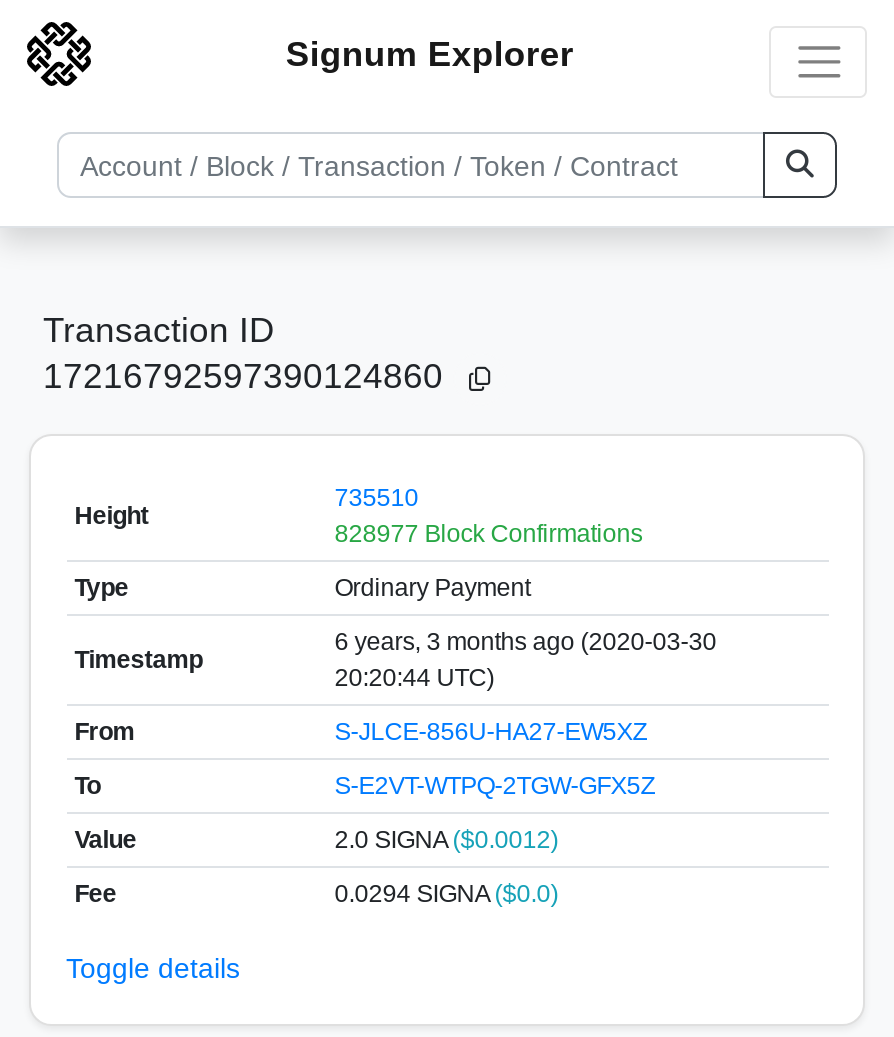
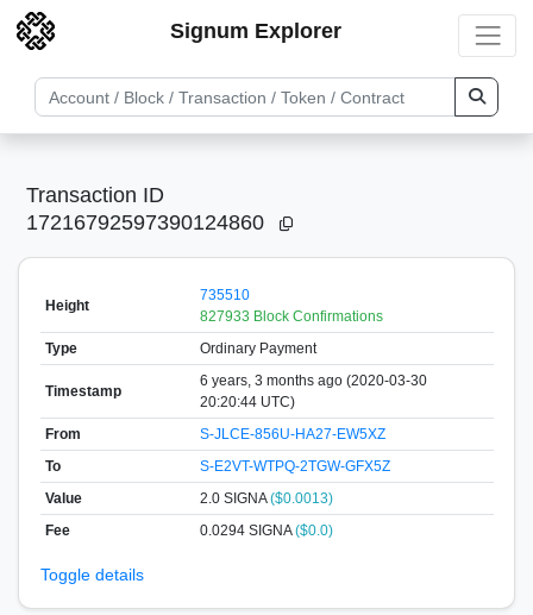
[334,519,642,547] 828977 Block Confirmations -> [200,307,383,324] 827933 Block Confirmations
[334,825,558,853] 2.0 SIGNA ($0.0012) -> [200,490,333,506] 2.0 SIGNA ($0.0013)

